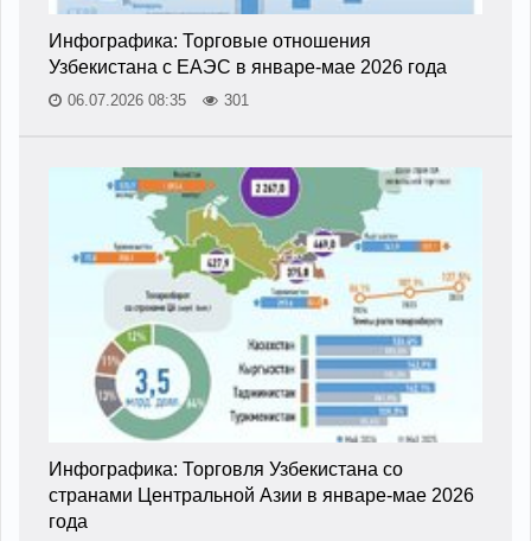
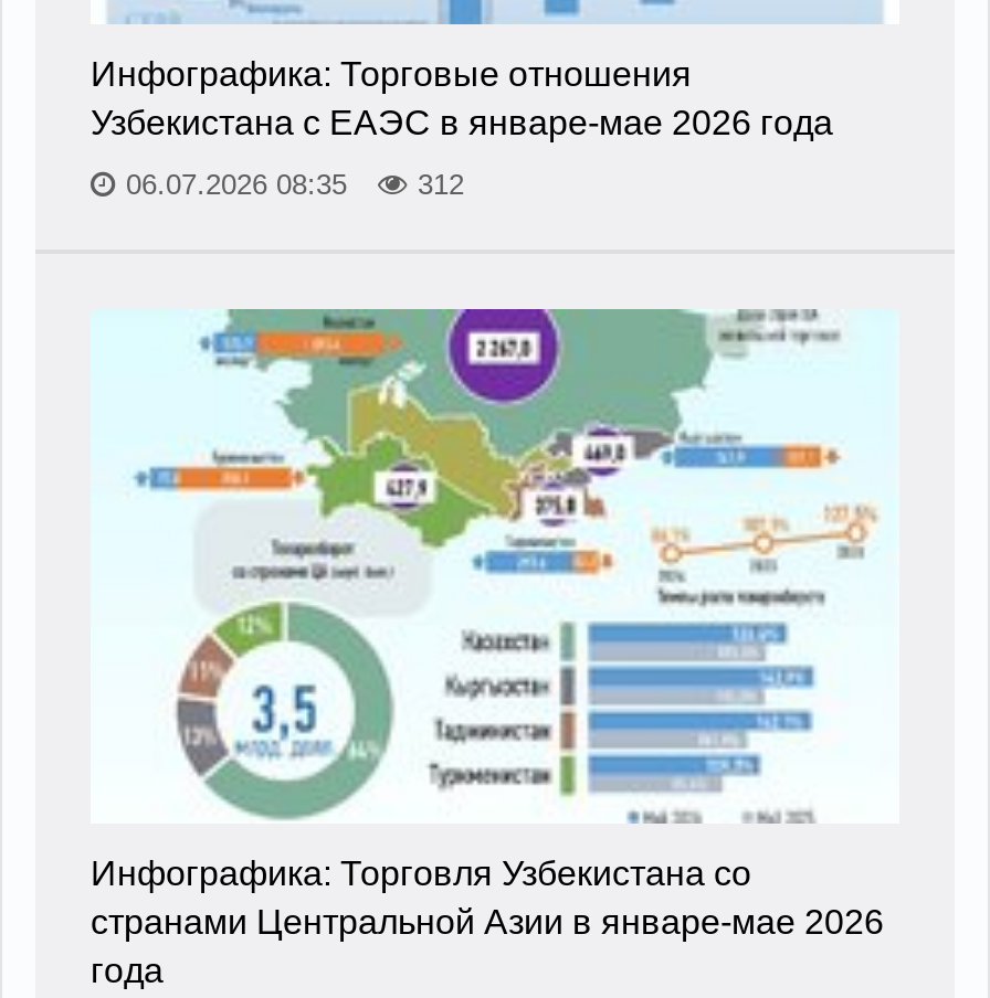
[68,91,249,109] 06.07.2026 08:35 301 -> [126,169,464,202] 06.07.2026 08:35 312

